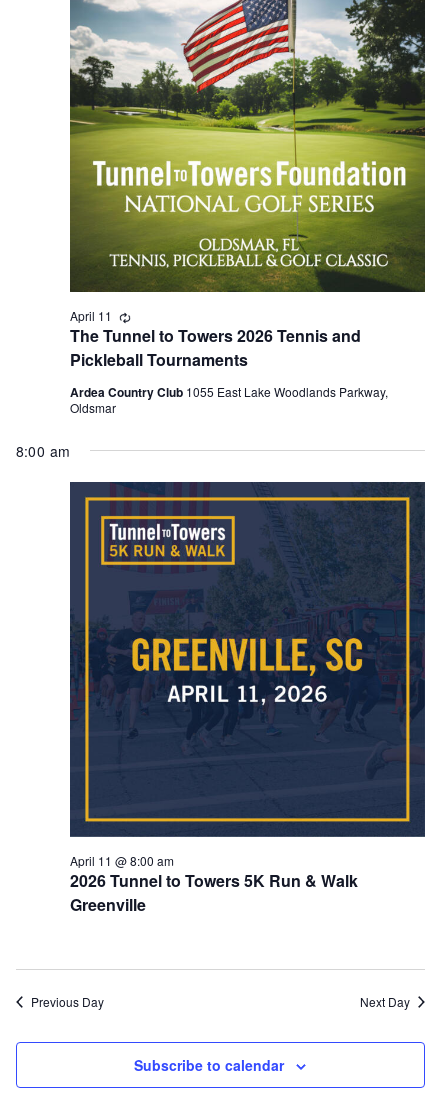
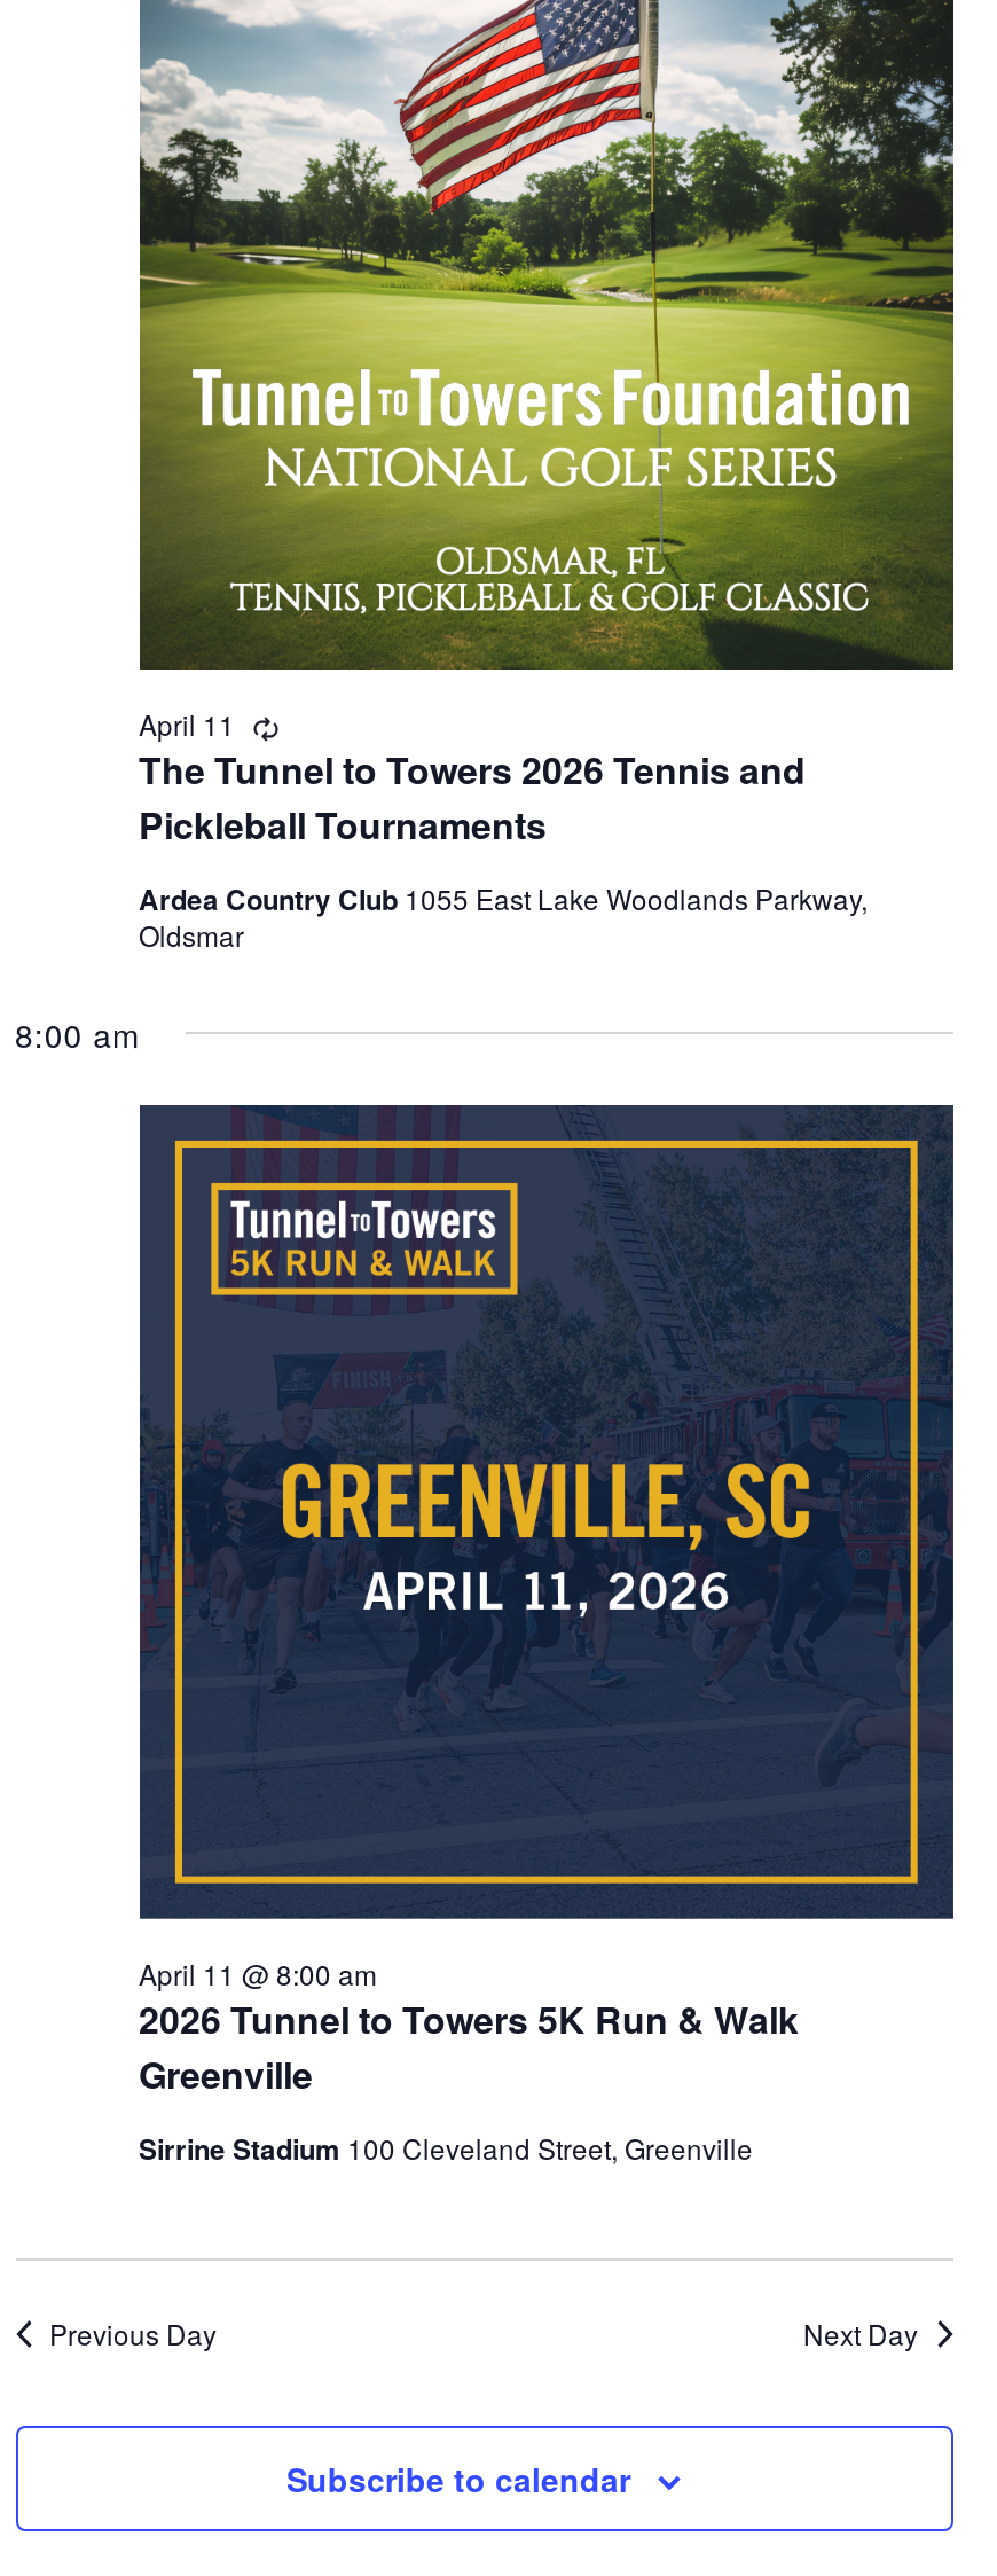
none -> [139,2128,753,2169] Sirrine Stadium 100 Cleveland Street, Greenville

